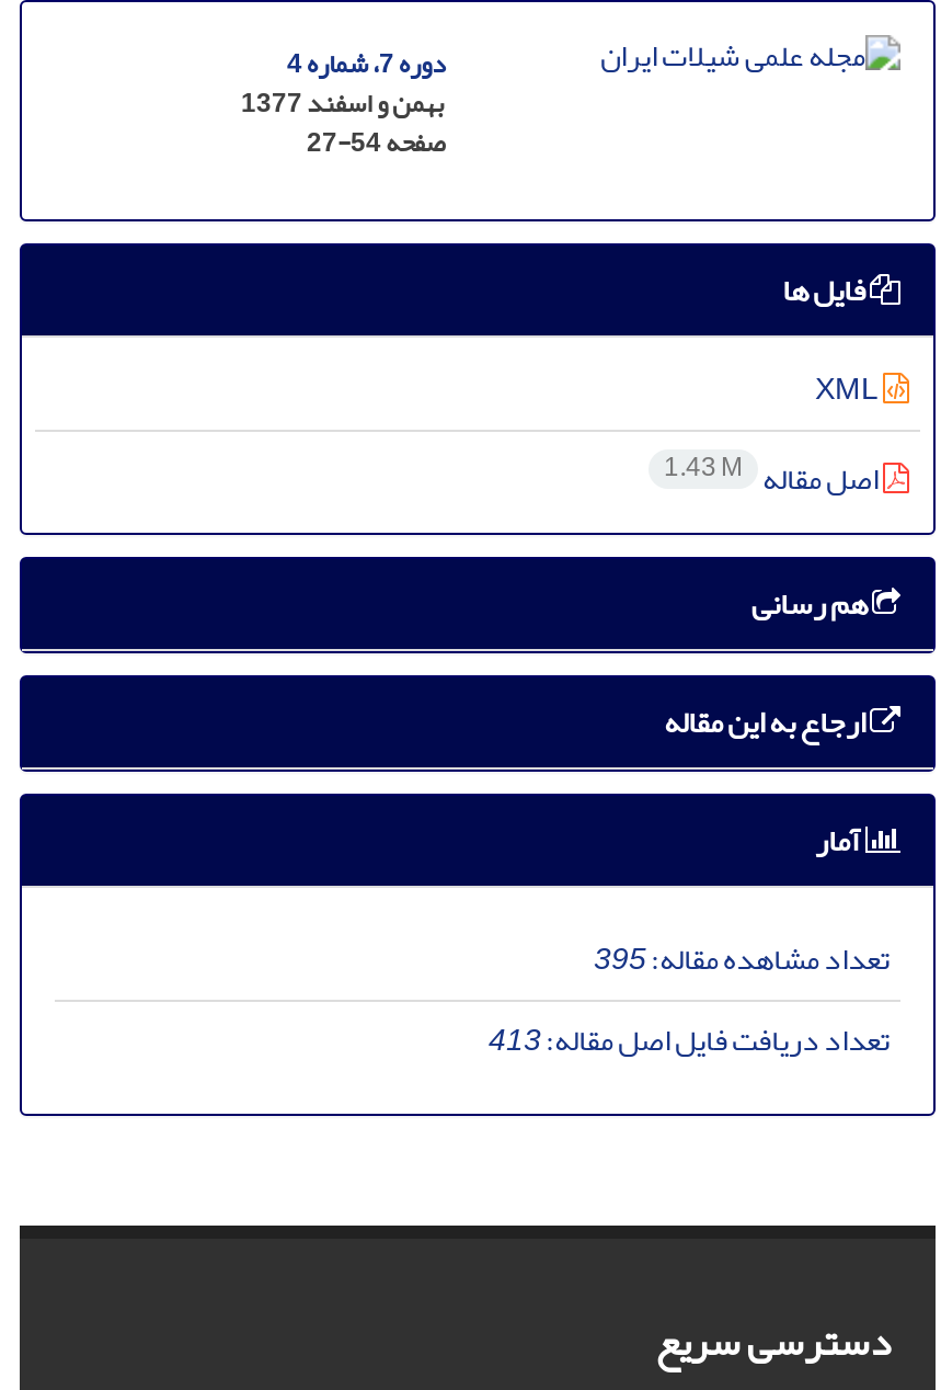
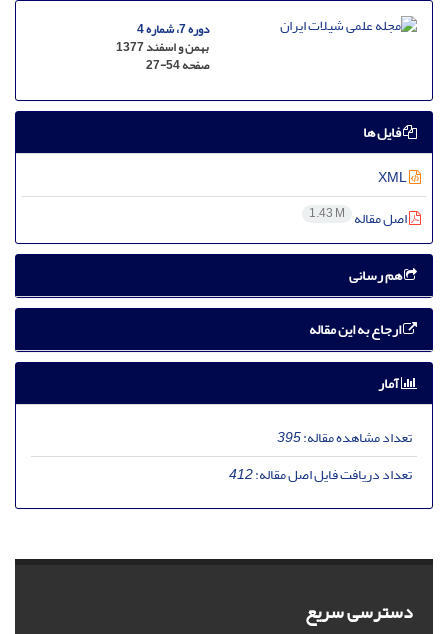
[489,1010,890,1069] تعداد دریافت فایل اصل مقاله:413 -> [229,461,412,488] تعداد دریافت فایل اصل مقاله:412

